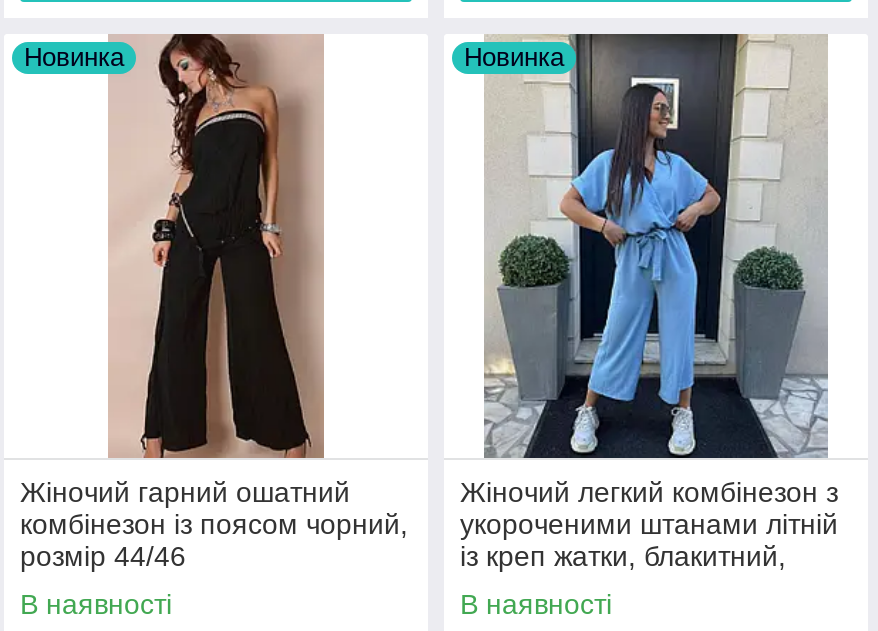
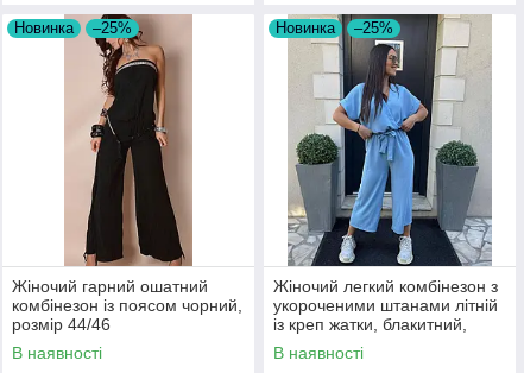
none -> [93,19,132,37] –25%
none -> [354,19,393,37] –25%

